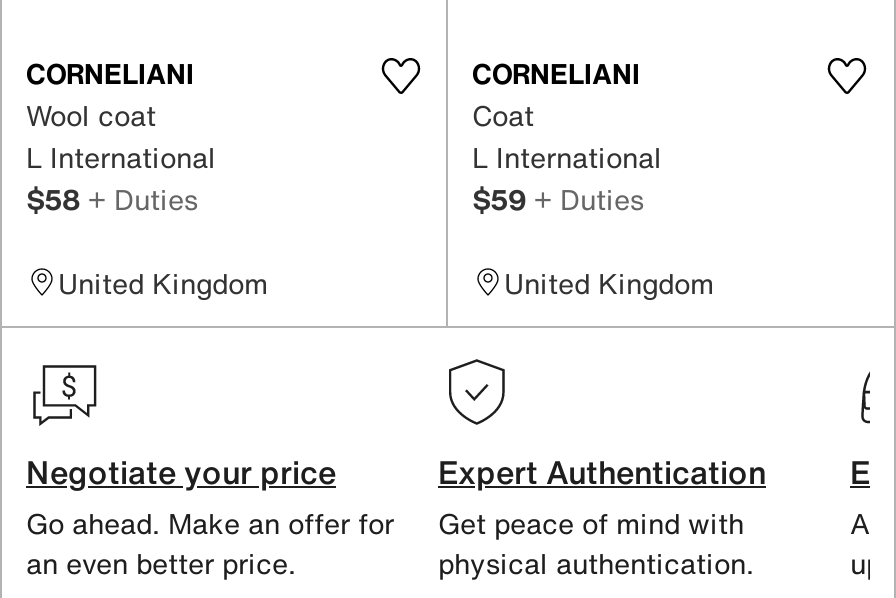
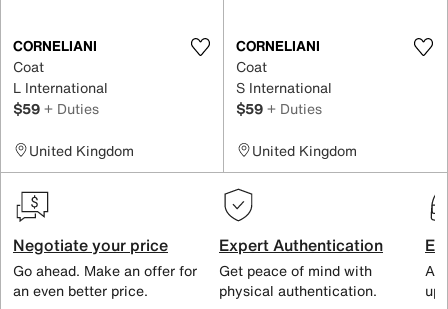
[26,93,156,135] Wool coat -> [13,55,44,76] Coat
[472,135,670,177] L International -> [236,76,336,97] S International
[26,177,198,219] $58 + Duties -> [13,97,99,118] $59 + Duties

